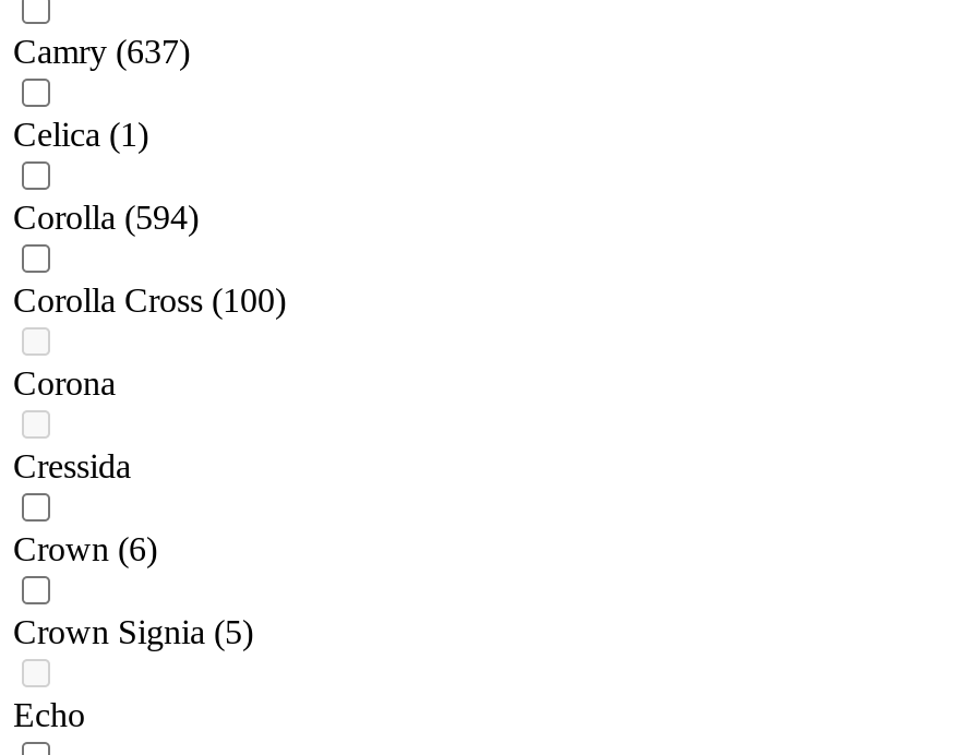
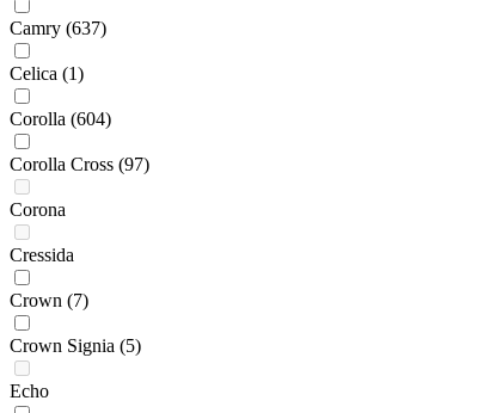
[13,199,199,237] Corolla (594) -> [10,109,111,129] Corolla (604)
[13,282,286,319] Corolla Cross (100) -> [10,154,149,175] Corolla Cross (97)
[13,531,157,568] Crown (6) -> [10,291,88,311] Crown (7)

